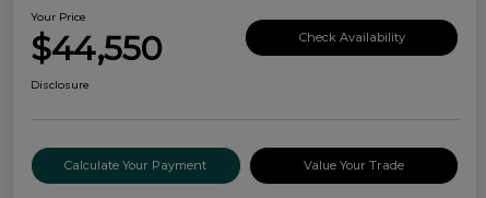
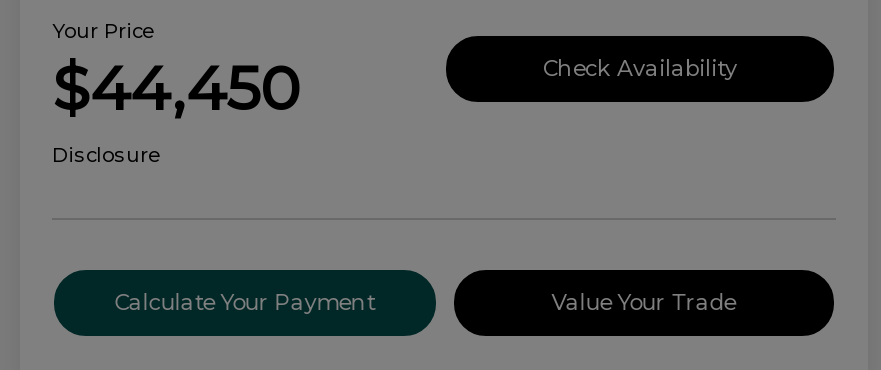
[31,28,163,68] $44,550 -> [52,51,300,125] $44,450

